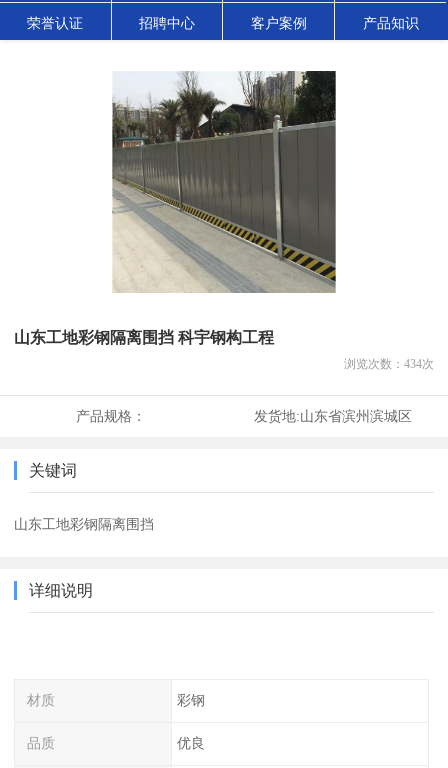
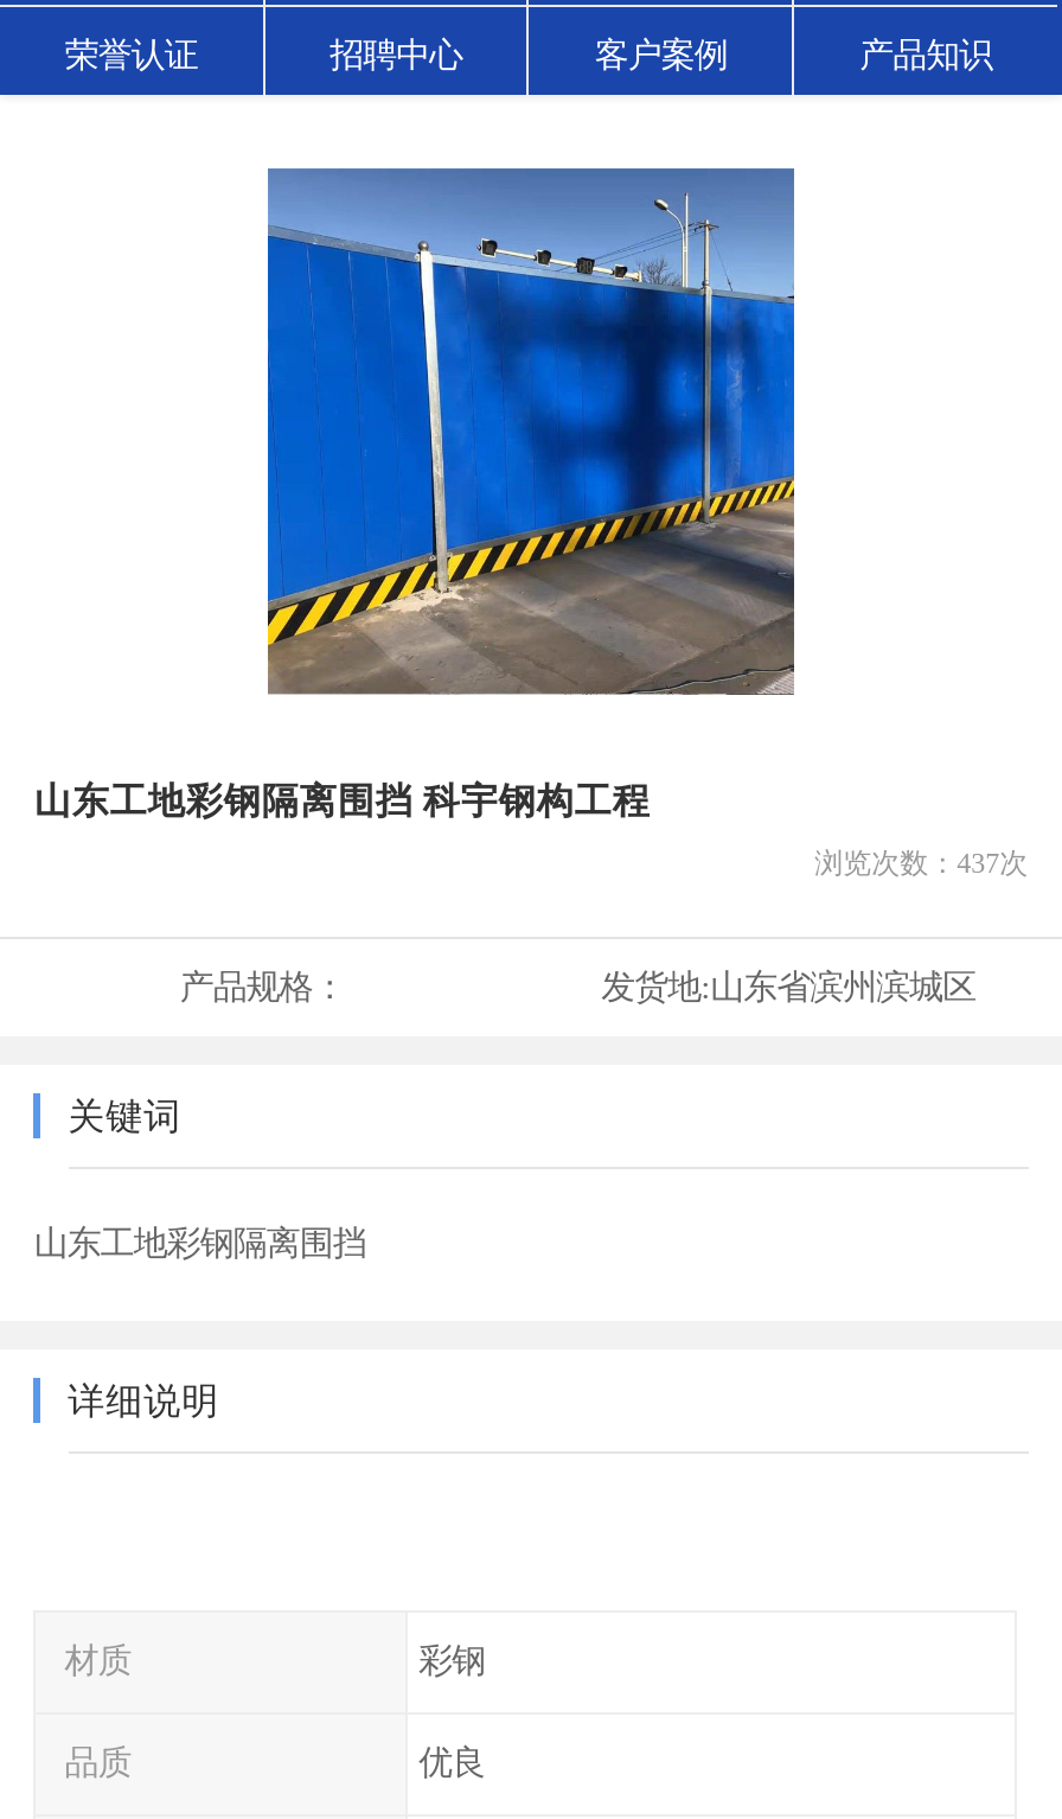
[111,70,337,293] [image] -> [265,166,796,695] [image]
[344,357,434,371] 浏览次数：434次 -> [815,847,1028,880] 浏览次数：437次

